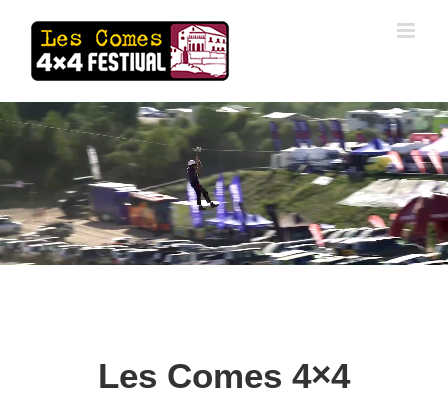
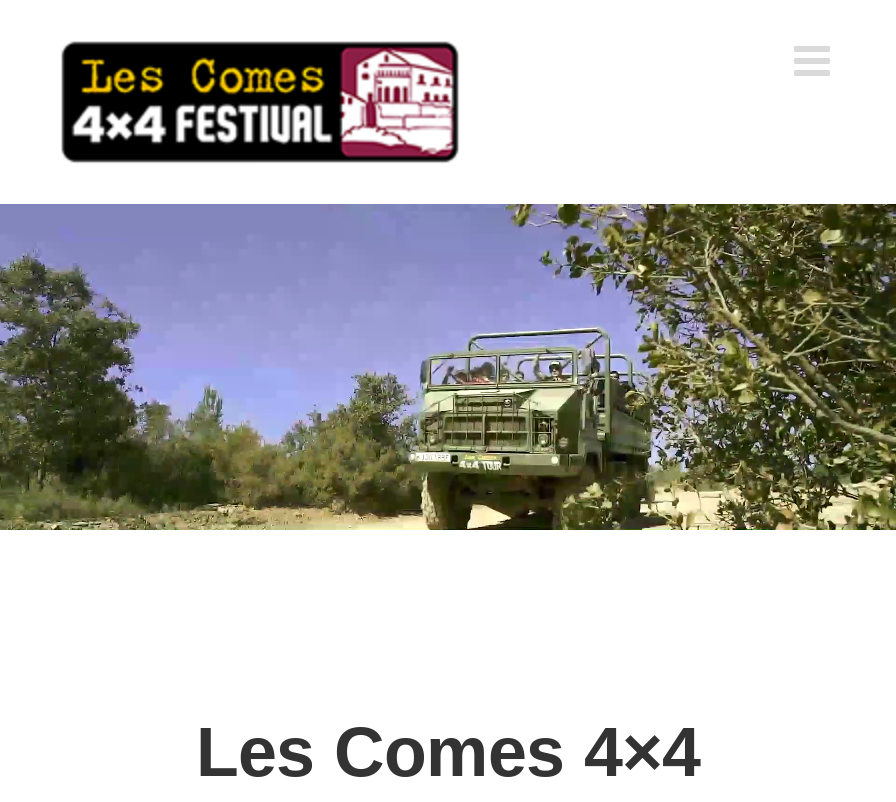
[3,101,445,266] [image] -> [6,204,890,532] [image]

